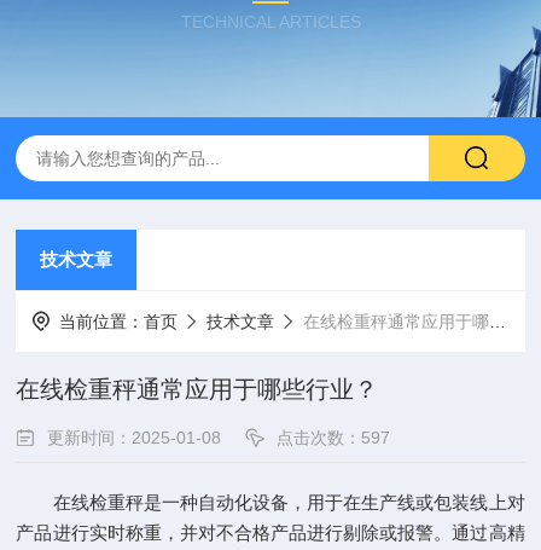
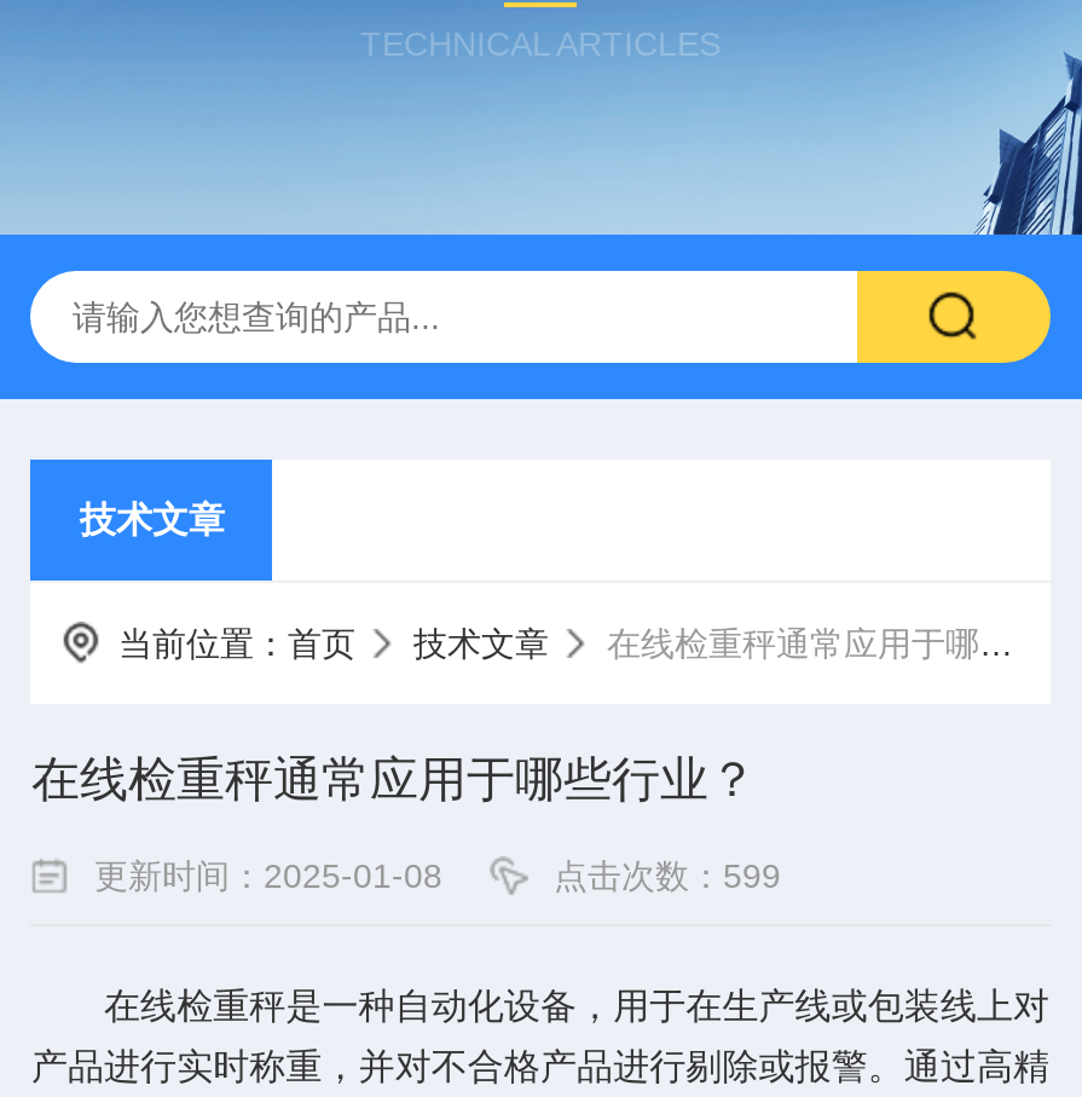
[277,428,391,447] 点击次数：597 -> [553,856,781,895] 点击次数：599

